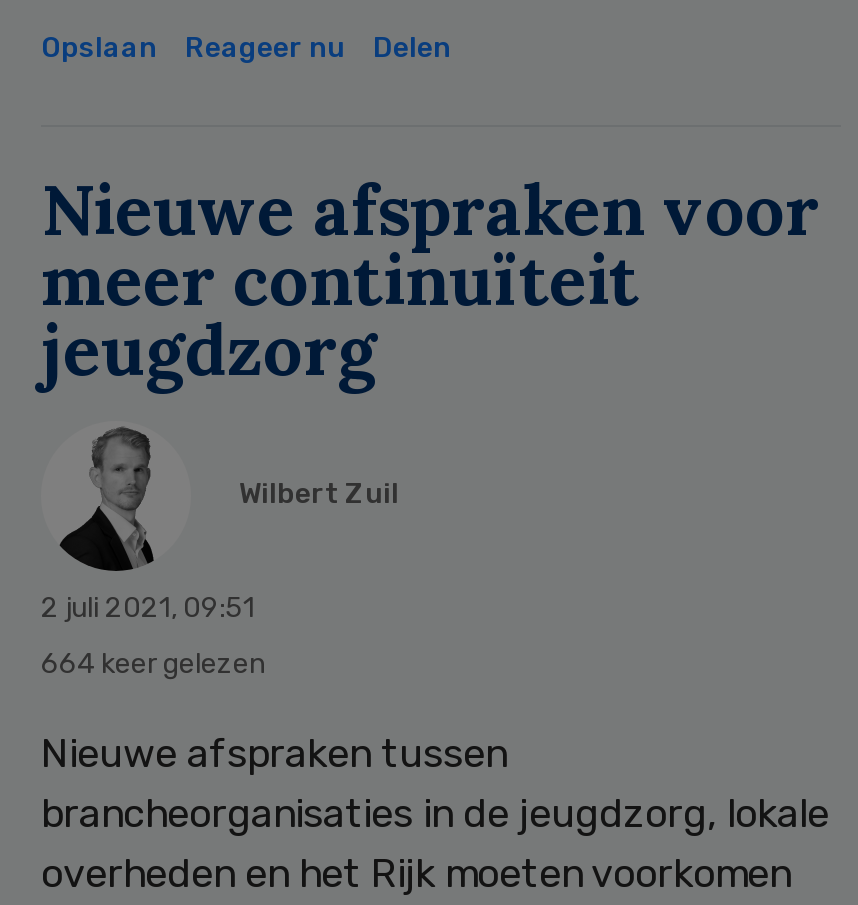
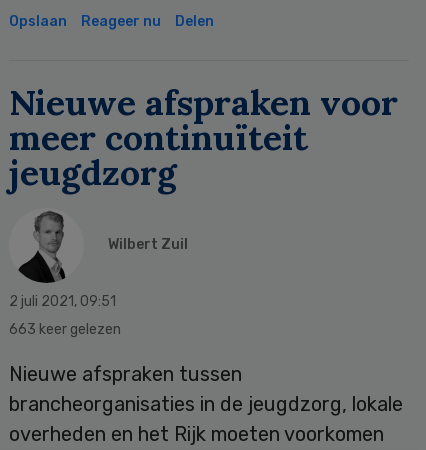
[41,647,265,681] 664 keer gelezen -> [9,321,121,338] 663 keer gelezen

